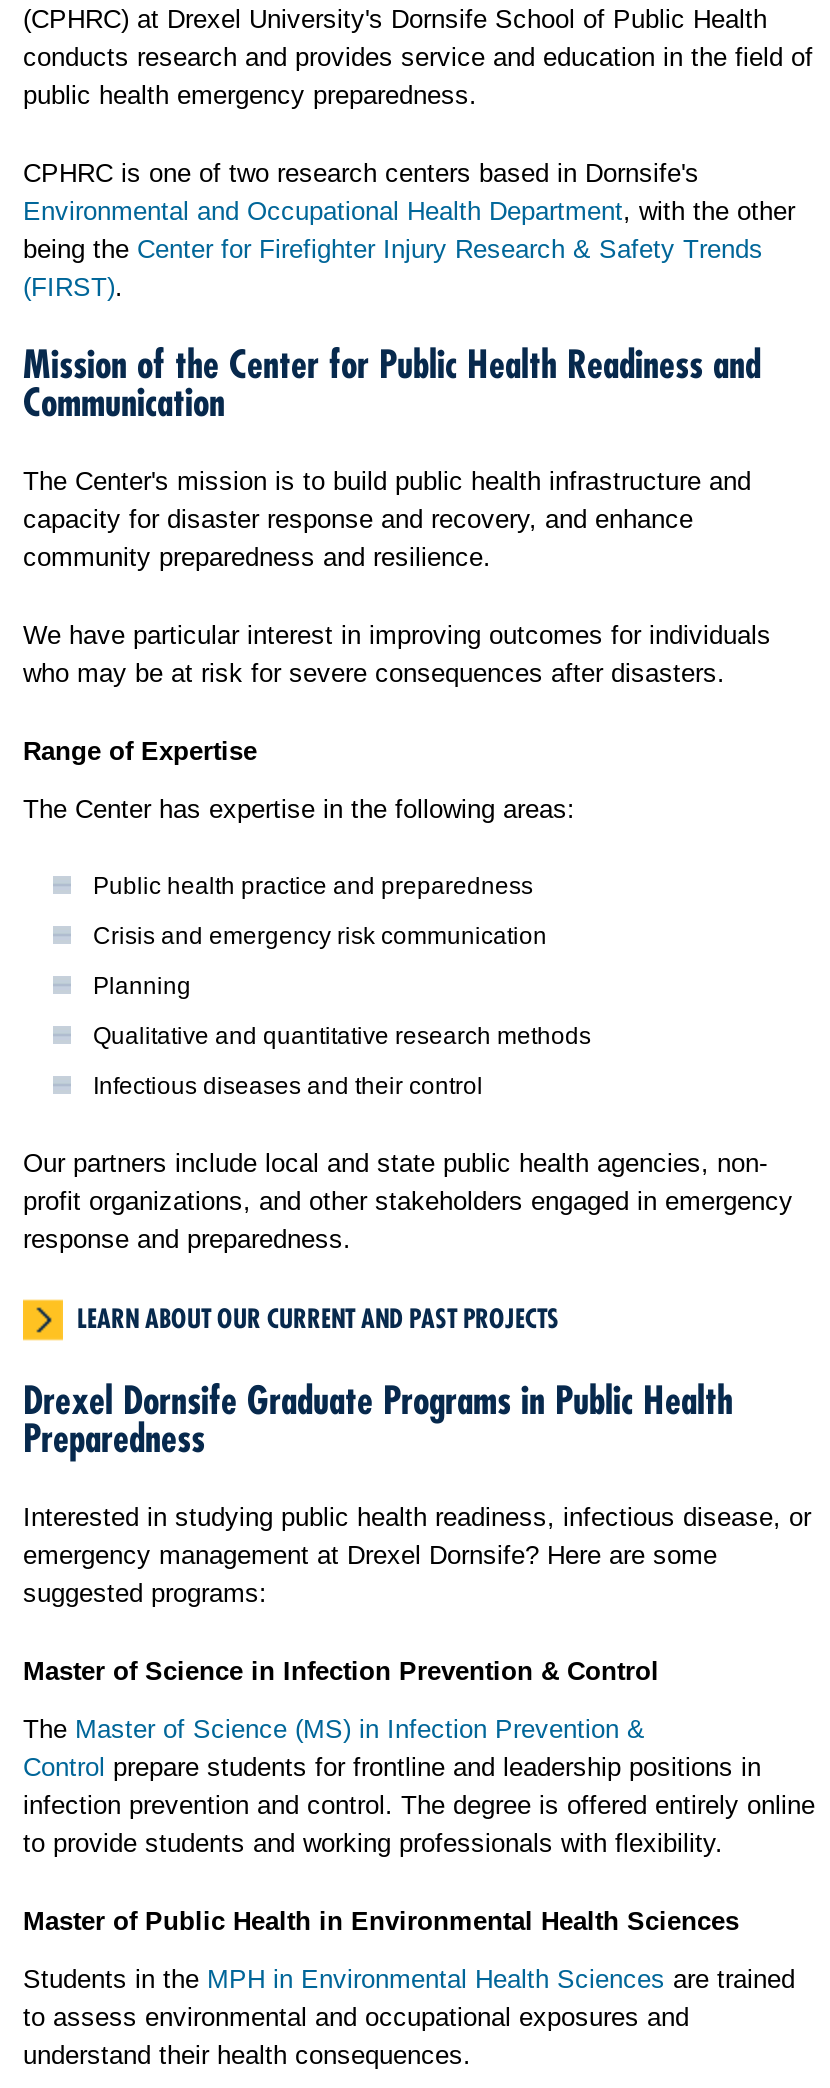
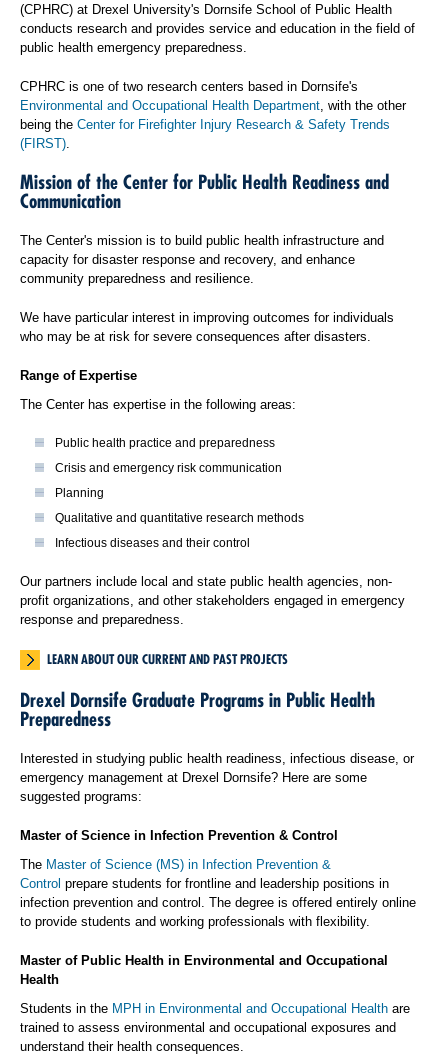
[23,1906,739,1936] Master of Public Health in Environmental Health Sciences -> [20,953,388,987] Master of Public Health in Environmental and Occupational | Health
[23,1964,795,2032] Students in the MPH in Environmental Health Sciences are trained | to assess environmental and occupational exposures and -> [20,1001,410,1035] Students in the MPH in Environmental and Occupational Health are | trained to assess environmental and occupational exposures and

